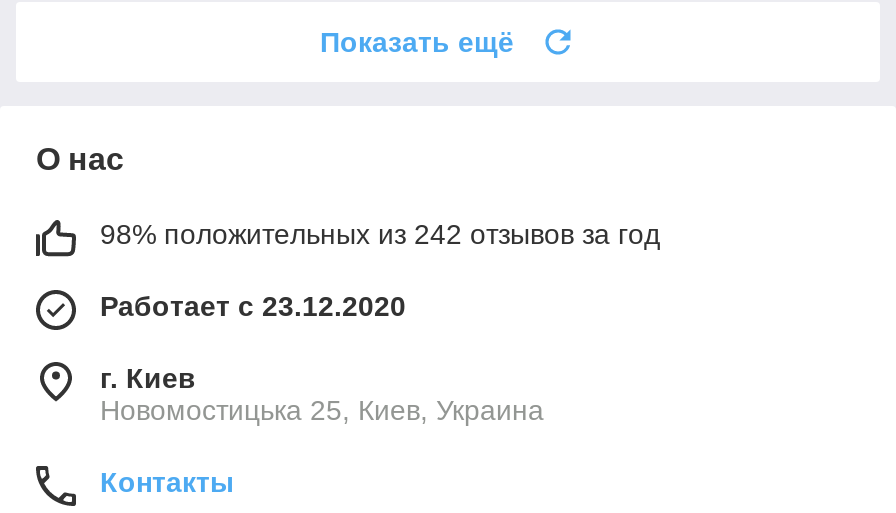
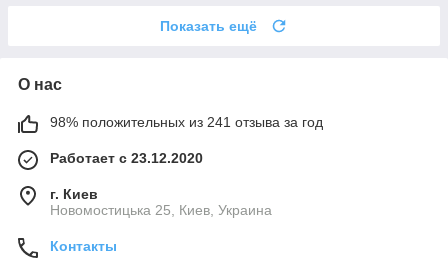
[100,218,660,250] 98% положительных из 242 отзывов за год -> [50,114,323,130] 98% положительных из 241 отзыва за год

